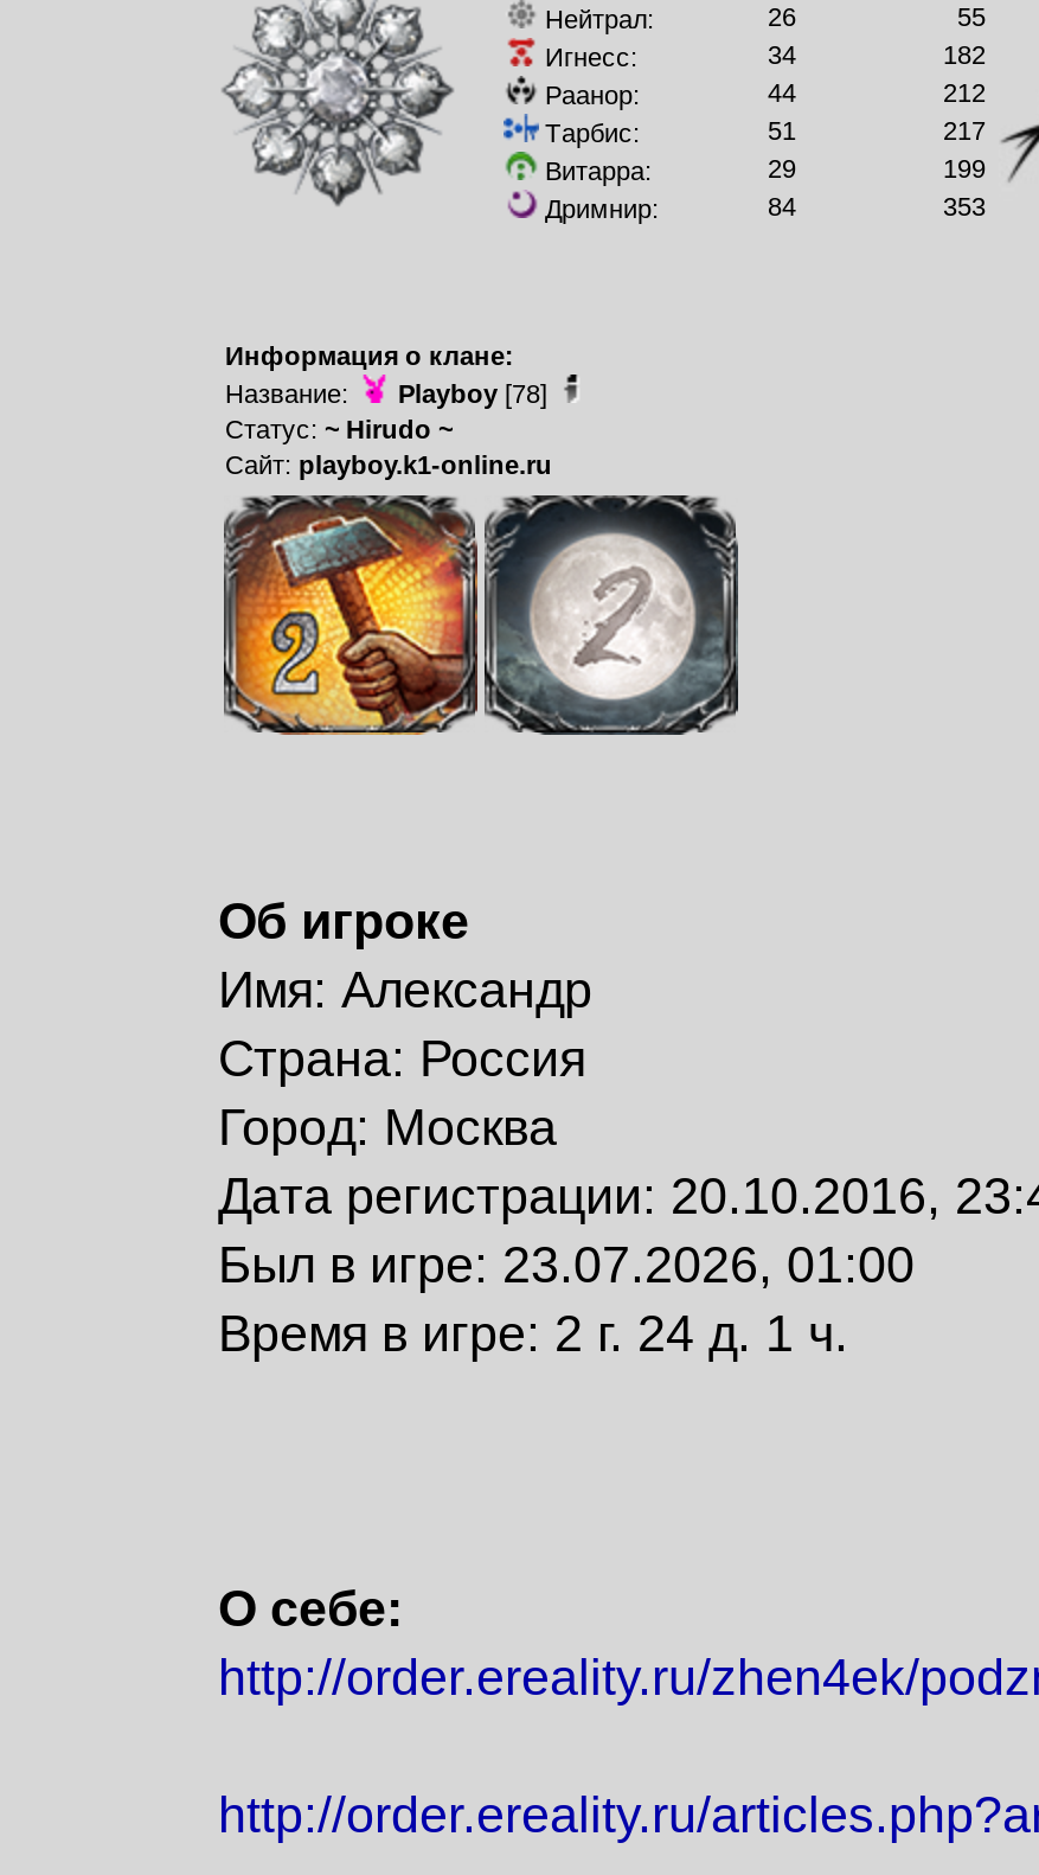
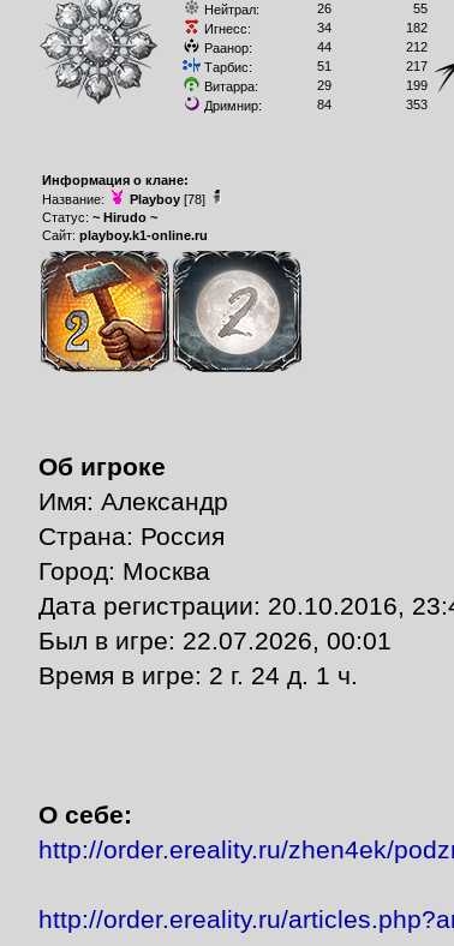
[218,1237,915,1294] Был в игре: 23.07.2026, 01:00 -> [38,627,391,655] Был в игре: 22.07.2026, 00:01

